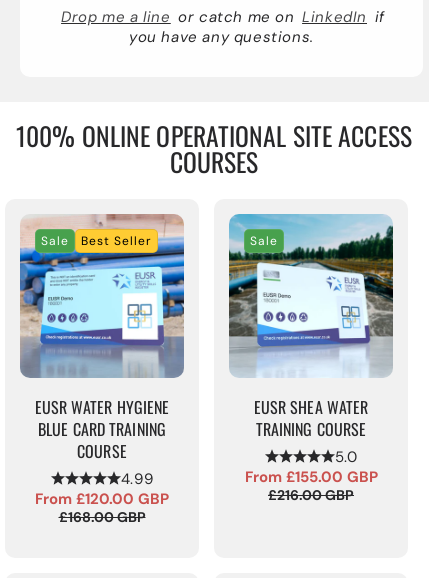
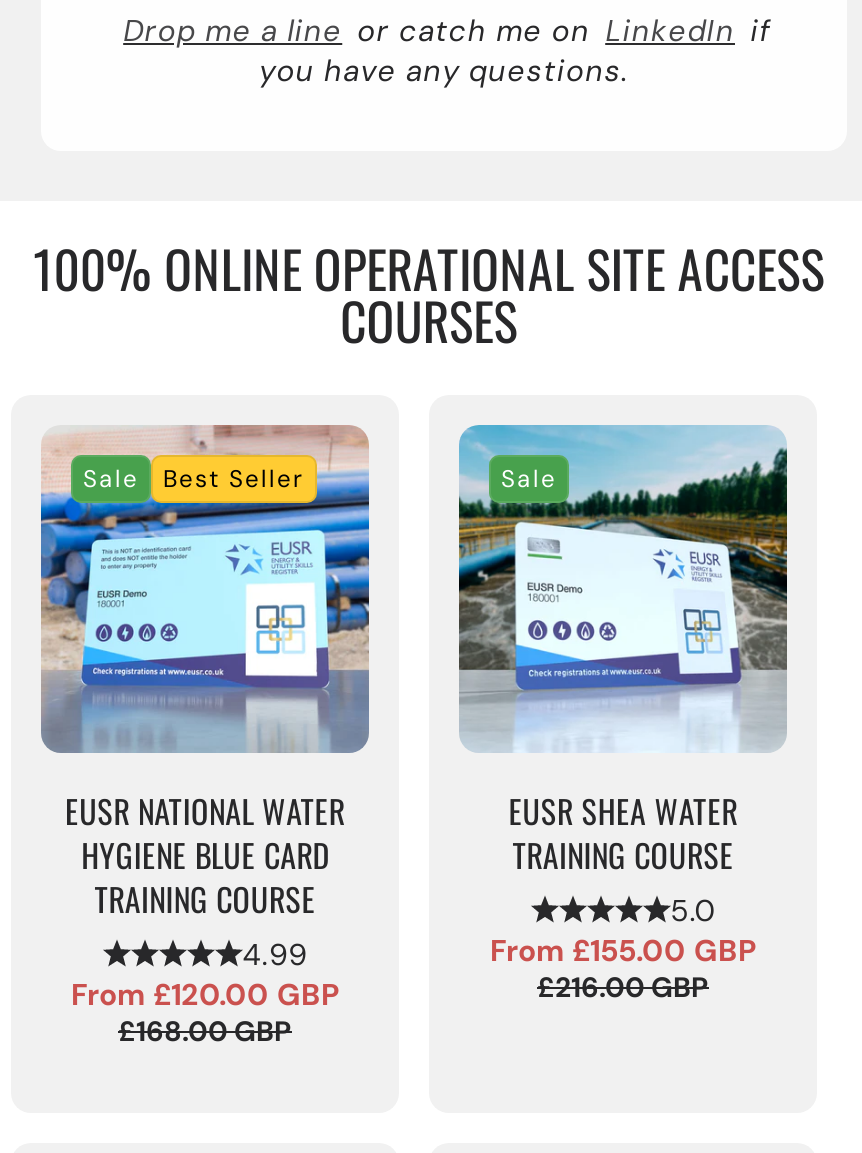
[34,395,169,463] EUSR WATER HYGIENE | BLUE CARD TRAINING | COURSE -> [65,786,345,922] EUSR NATIONAL WATER | HYGIENE BLUE CARD | TRAINING COURSE

